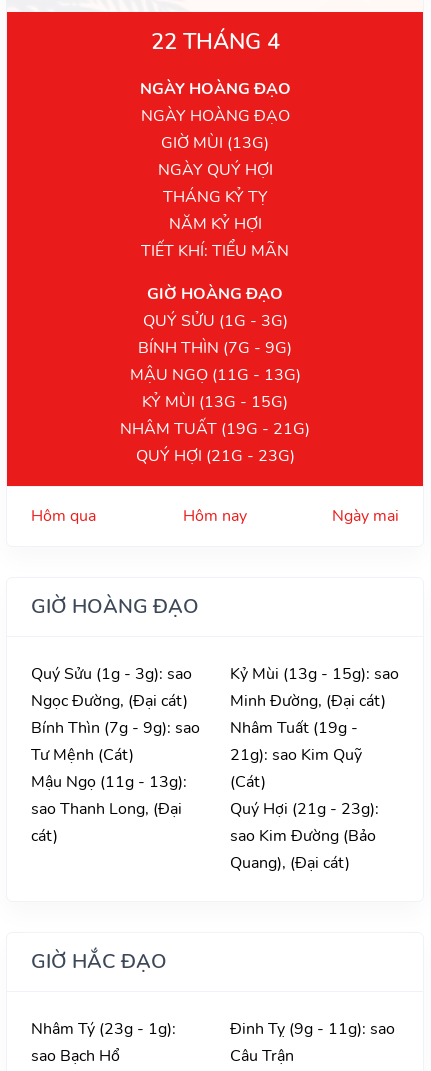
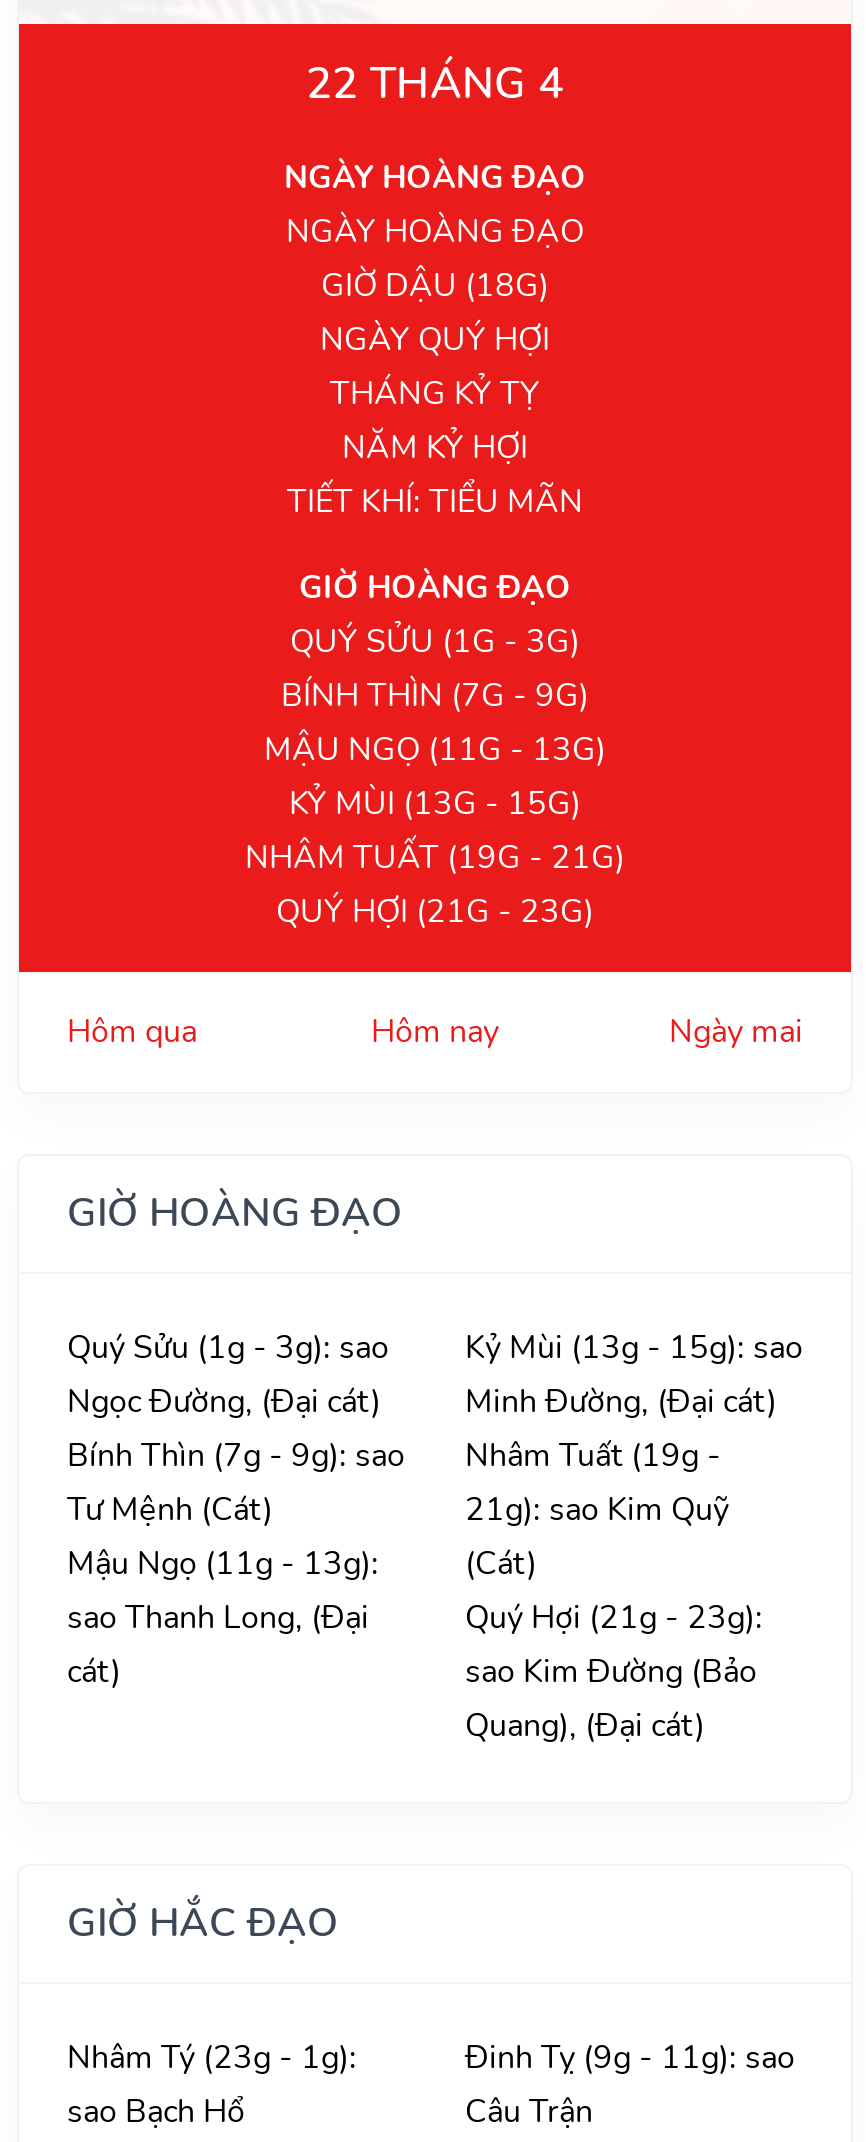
[161,132,269,154] GIỜ MÙI (13G) -> [321,264,549,308] GIỜ DẬU (18G)

